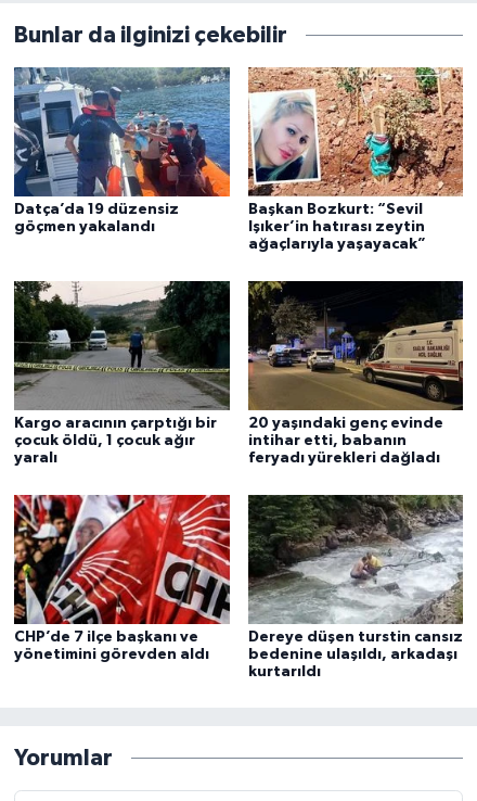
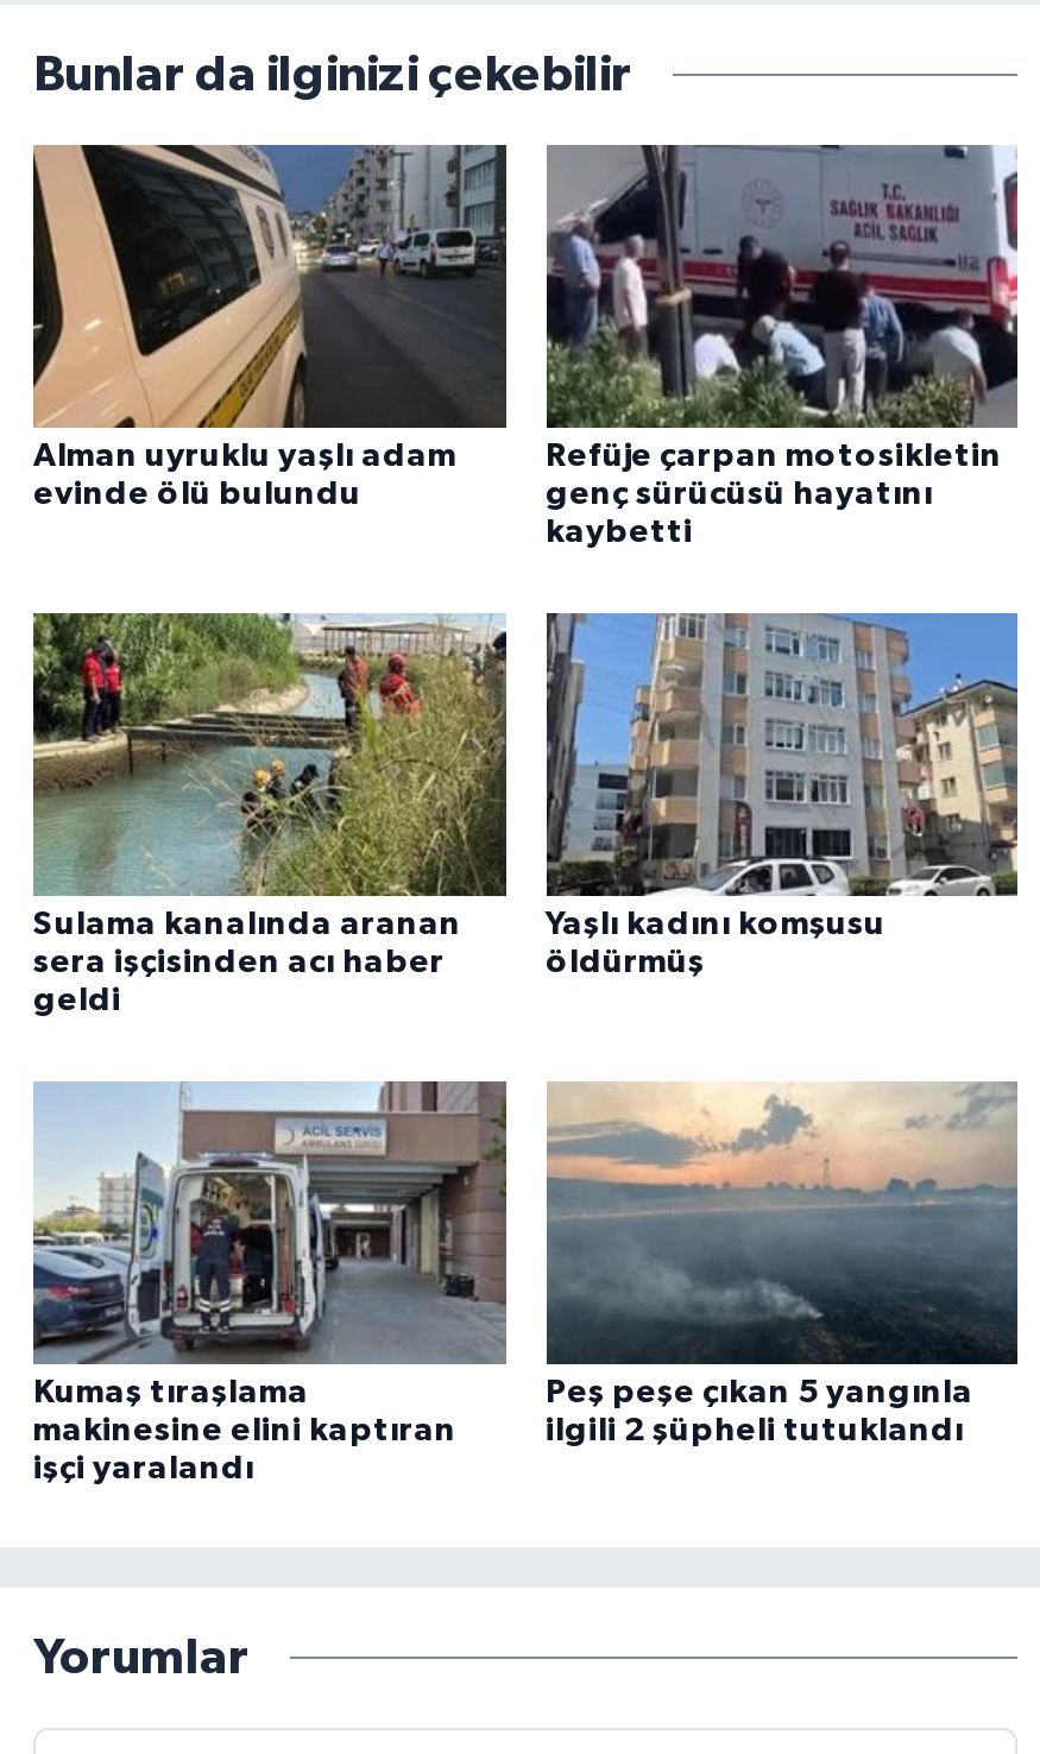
[13,66,231,235] [image] | Datça’da 19 düzensiz | göçmen yakalandı -> [31,143,509,512] [image] | Alman uyruklu yaşlı adam | evinde ölü bulundu
[247,67,464,252] [image] | Başkan Bozkurt: “Sevil | Işıker’in hatırası zeytin | ağaçlarıyla yaşayacak” -> [544,143,1020,550] [image] | Refüje çarpan motosikletin | genç sürücüsü hayatını | kaybetti
[13,280,231,466] [image] | Kargo aracının çarptığı bir | çocuk öldü, 1 çocuk ağır | yaralı -> [31,611,509,1017] [image] | Sulama kanalında aranan | sera işçisinden acı haber | geldi
[247,280,464,466] [image] | 20 yaşındaki genç evinde | intihar etti, babanın | feryadı yürekleri dağladı -> [544,611,1020,979] [image] | Yaşlı kadını komşusu | öldürmüş
[13,494,231,662] [image] | CHP’de 7 ilçe başkanı ve | yönetimini görevden aldı -> [31,1079,509,1485] [image] | Kumaş tıraşlama | makinesine elini kaptıran | işçi yaralandı
[247,494,463,679] [image] | Dereye düşen turstin cansız | bedenine ulaşıldı, arkadaşı | kurtarıldı -> [544,1081,1020,1447] [image] | Peş peşe çıkan 5 yangınla | ilgili 2 şüpheli tutuklandı

